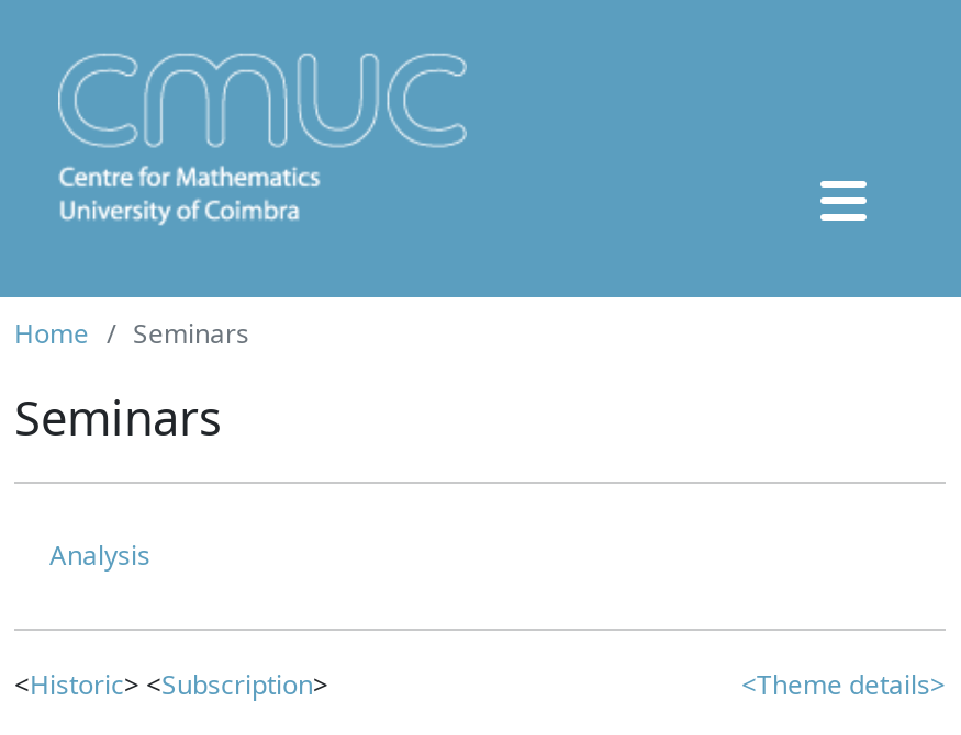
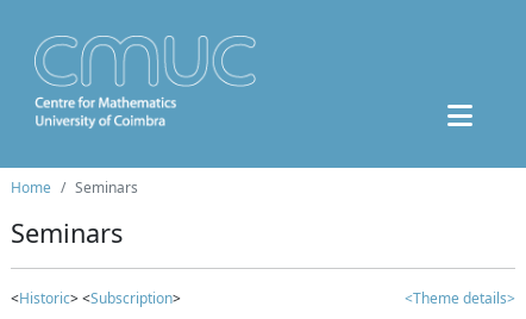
[49,536,150,574] Analysis -> none

